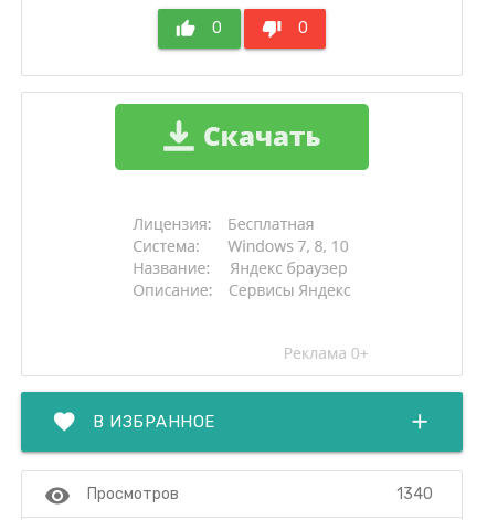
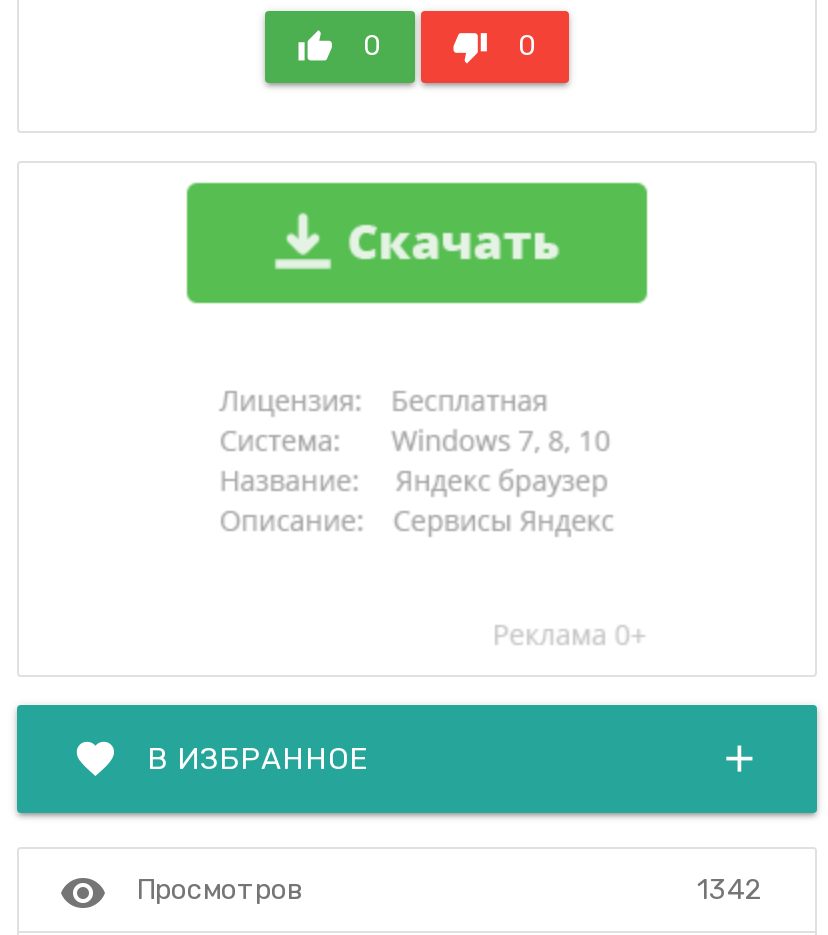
[396,484,433,503] 1340 -> [697,872,763,906] 1342

